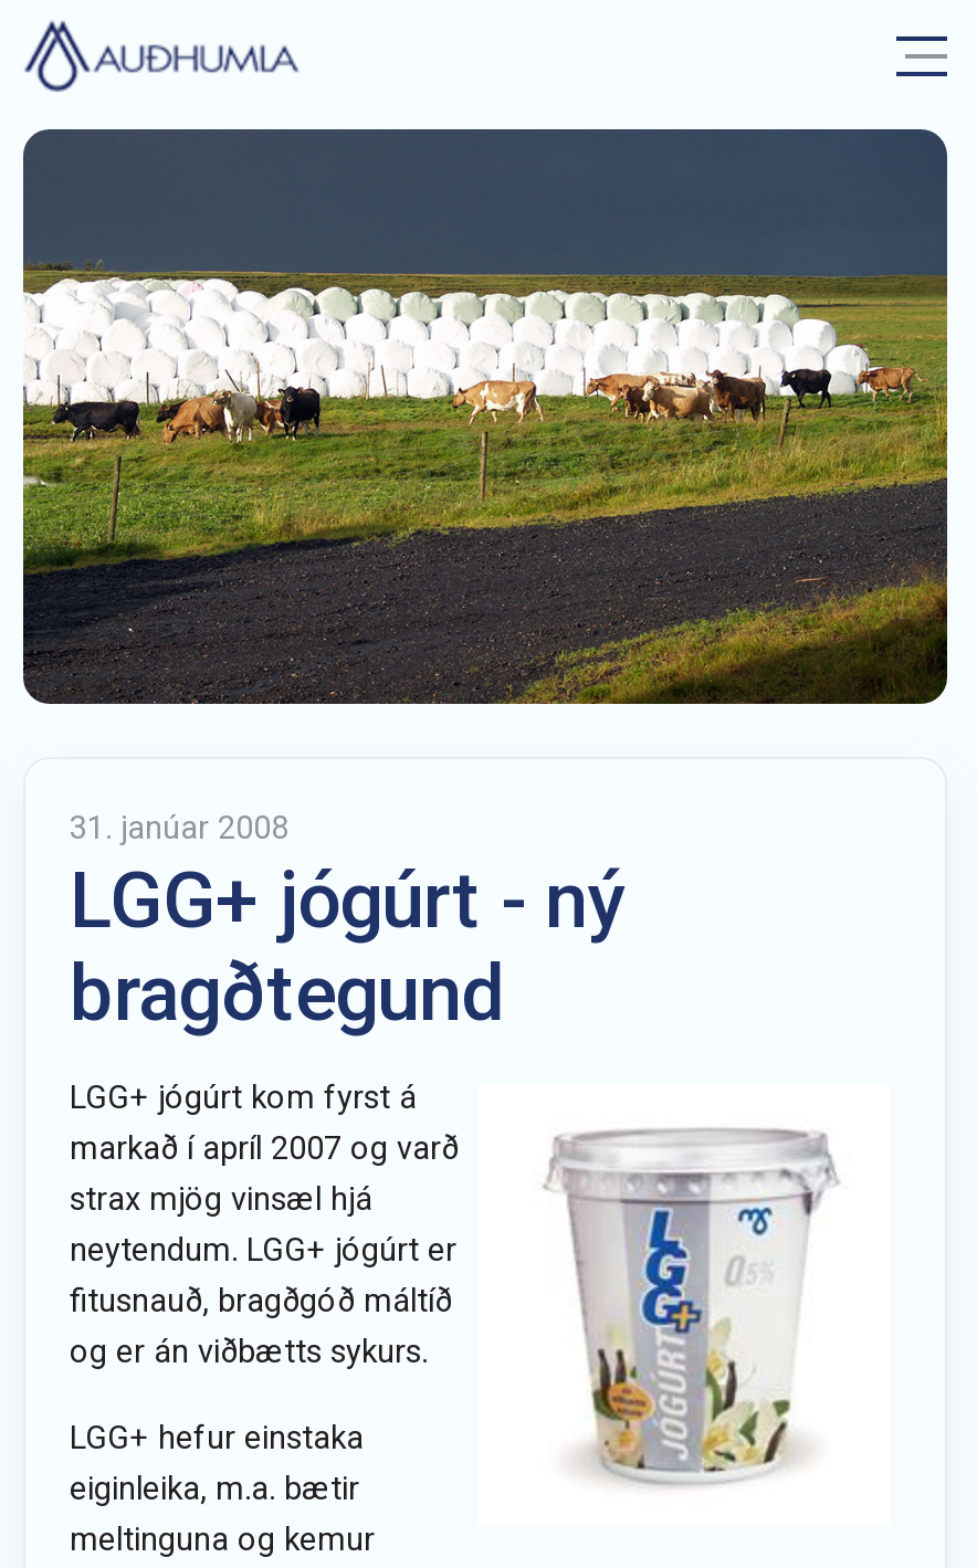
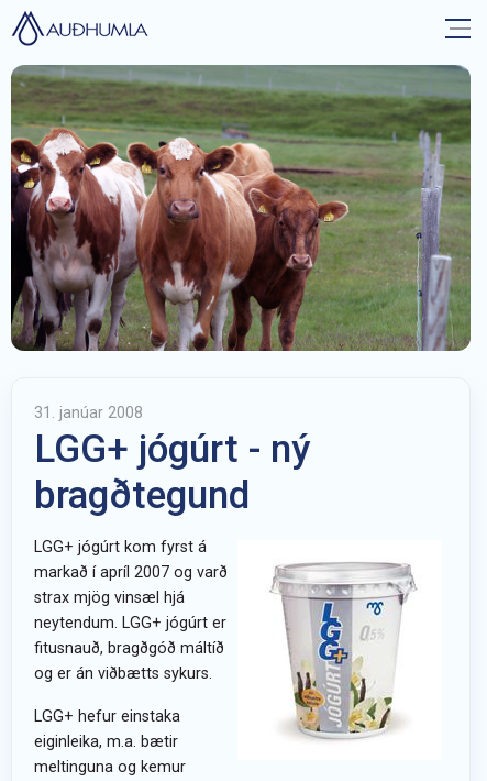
[21,131,949,706] [image] -> [10,65,472,352] [image]

